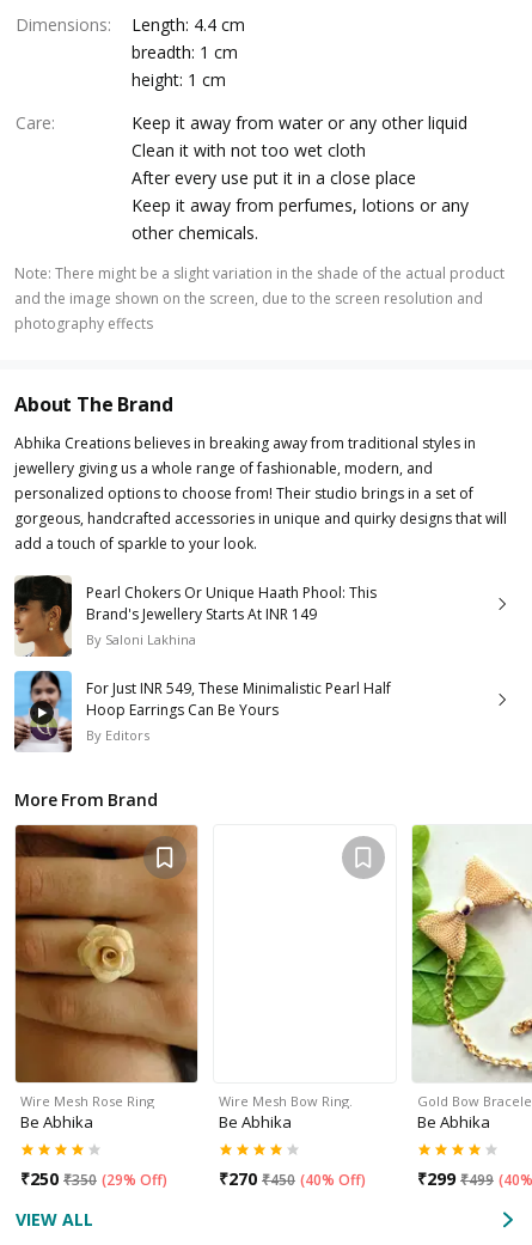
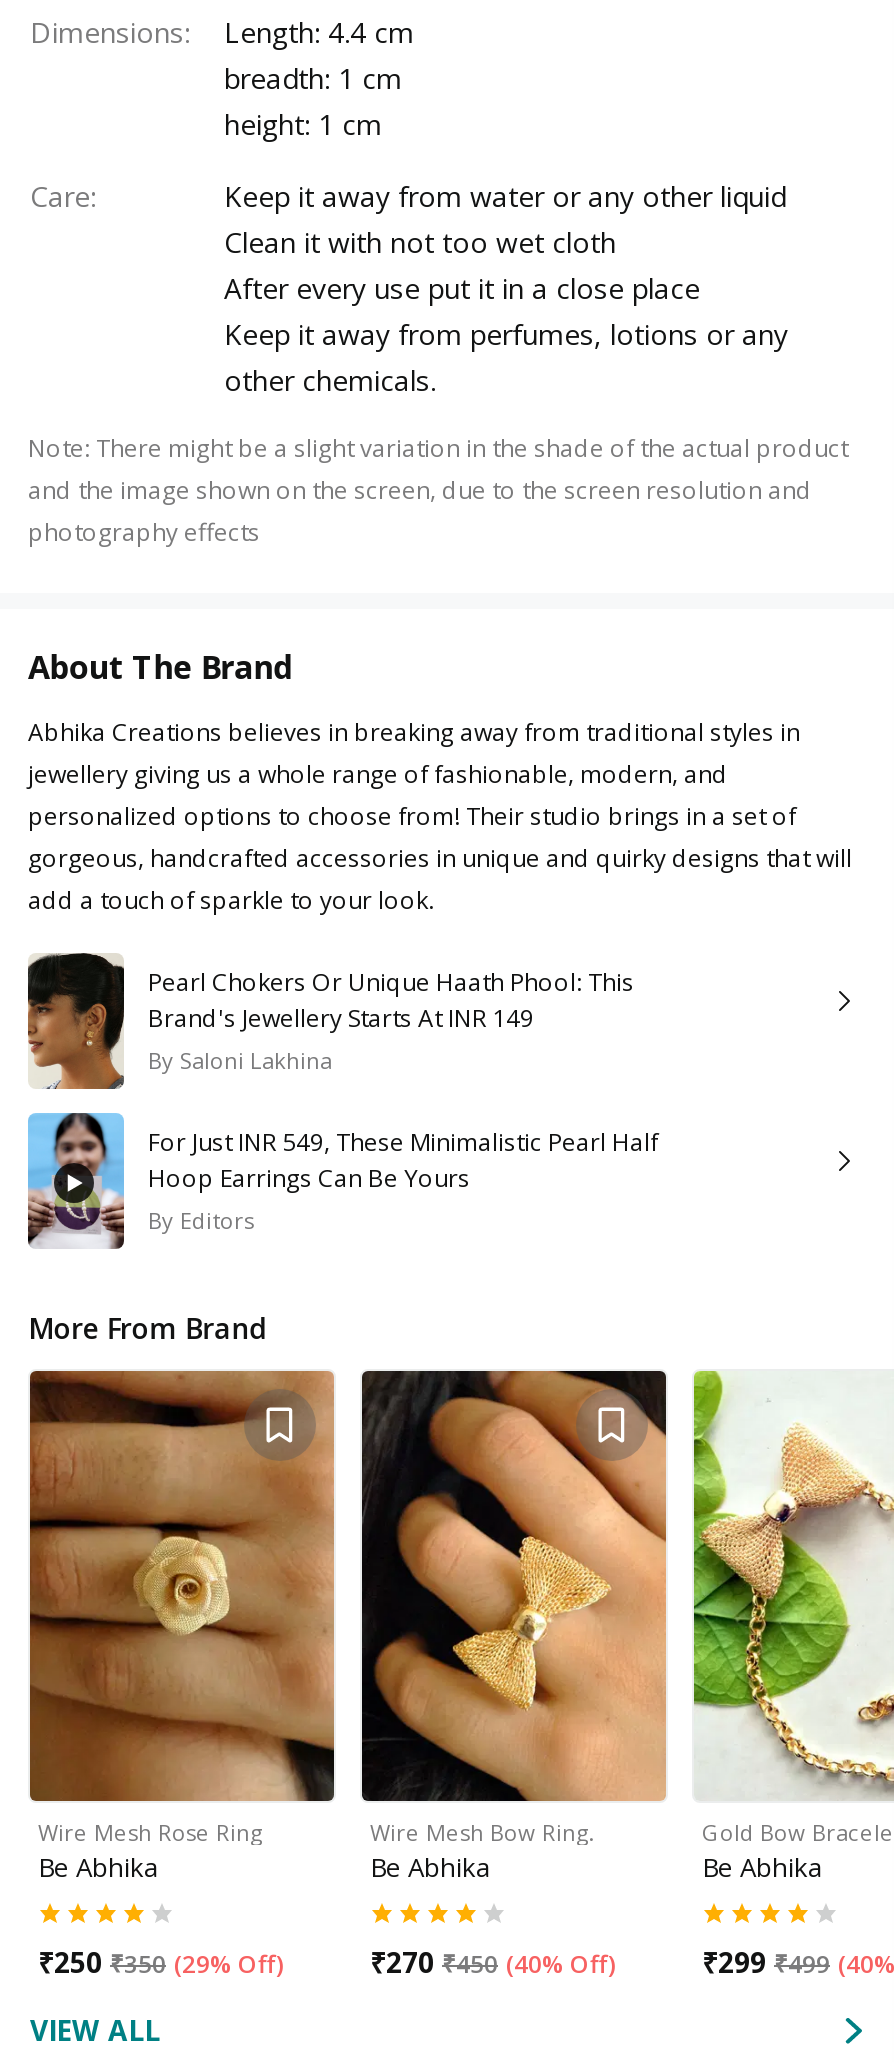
none -> [360,1369,668,1803] [image]

